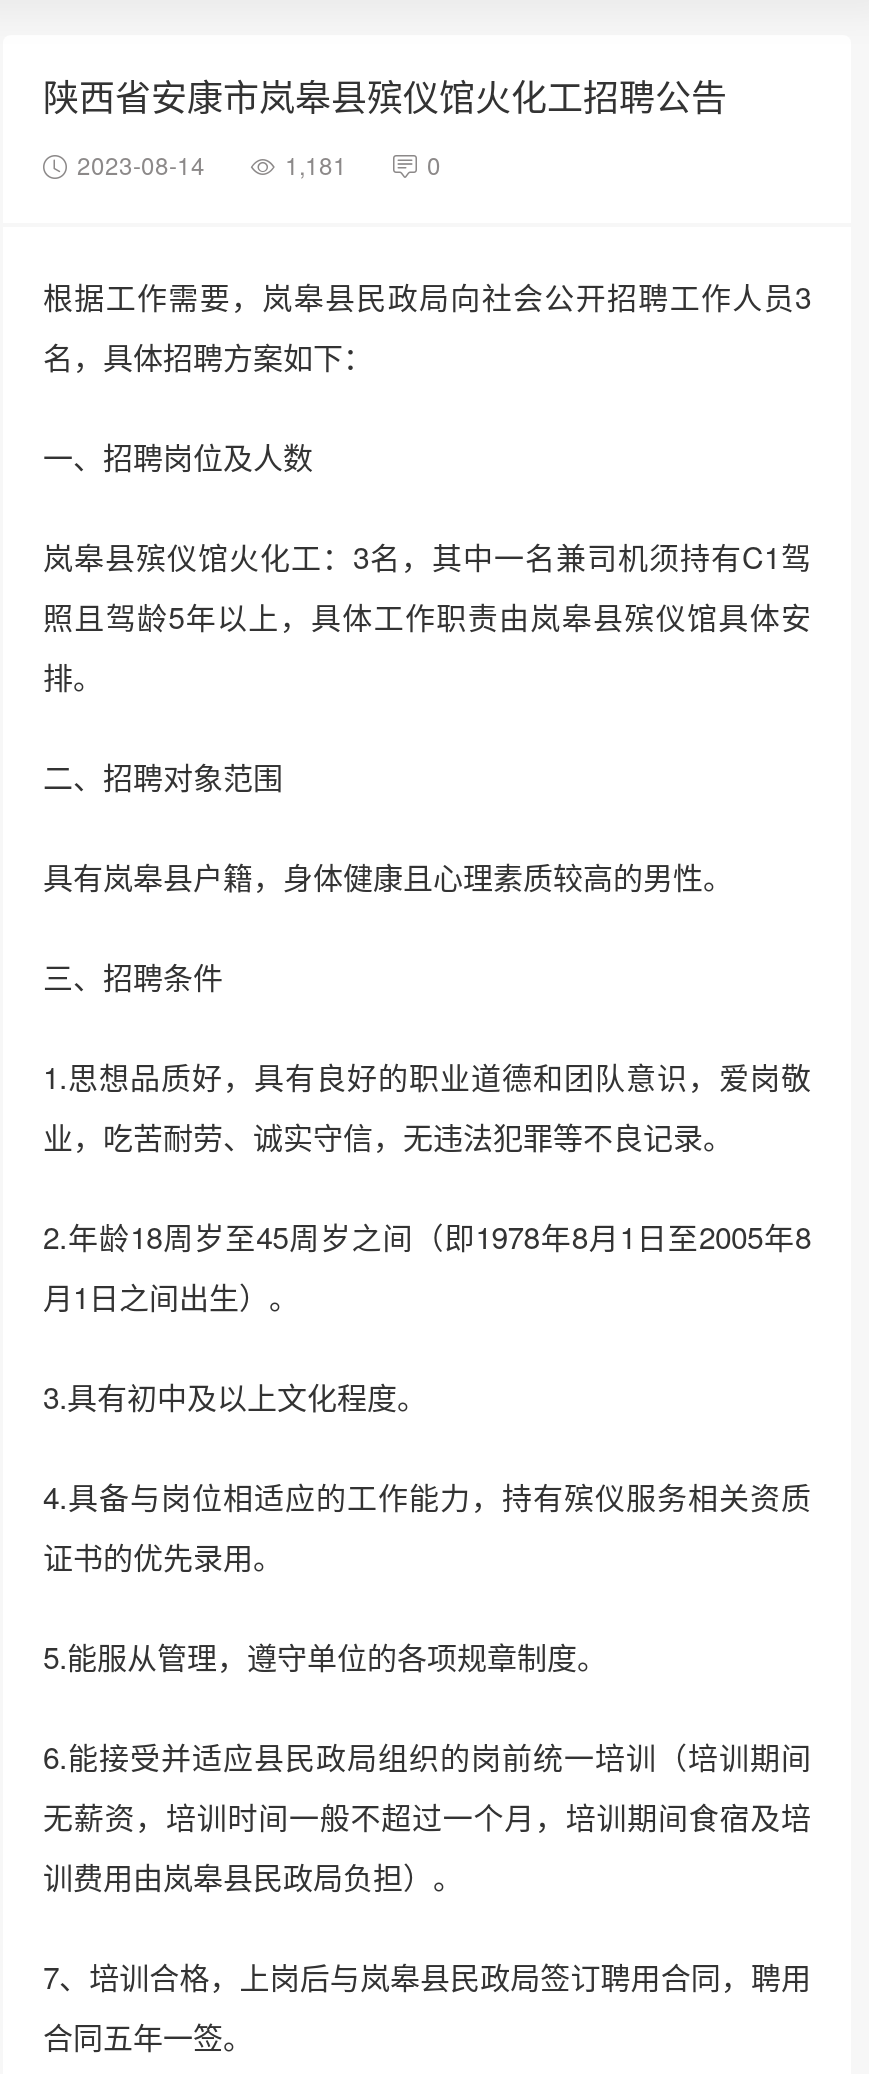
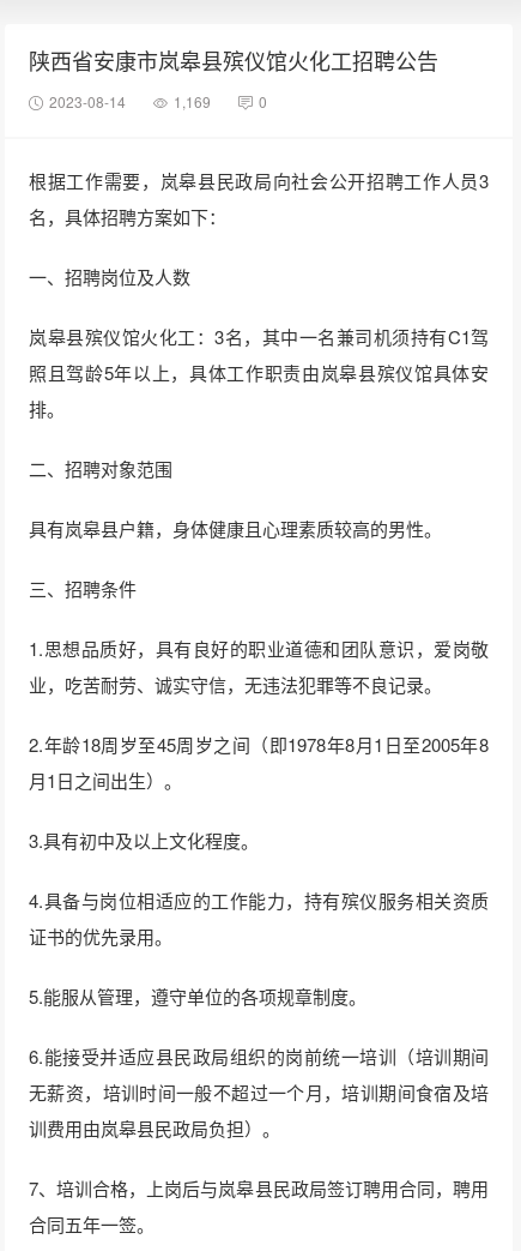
[285,147,347,181] 1,181 -> [174,91,211,112] 1,169

